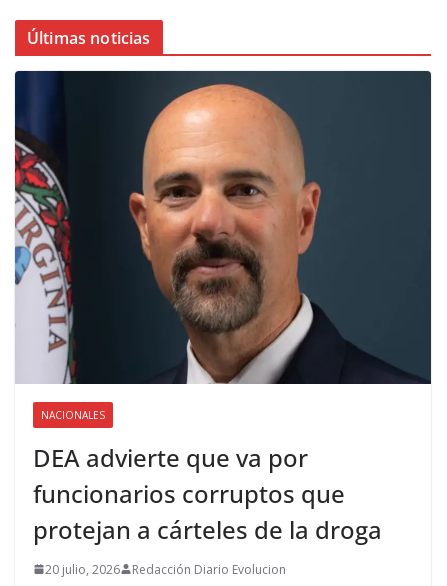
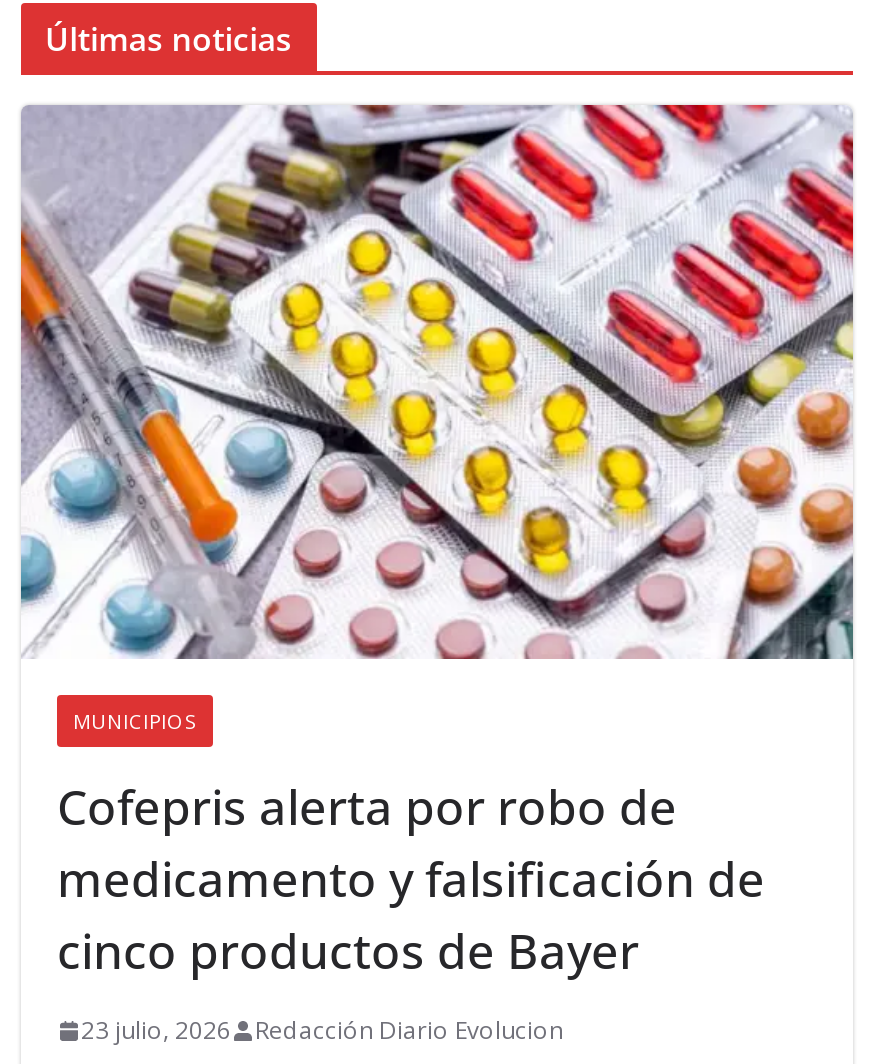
[14,70,432,421] [image] | NACIONALES -> [19,103,855,735] [image] | MUNICIPIOS
[33,440,382,545] DEA advierte que va por | funcionarios corruptos que | protejan a cárteles de la droga -> [57,773,765,983] Cofepris alerta por robo de | medicamento y falsificación de | cinco productos de Bayer
[45,560,286,577] 20 julio, 2026 Redacción Diario Evolucion -> [81,1013,563,1047] 23 julio, 2026 Redacción Diario Evolucion

